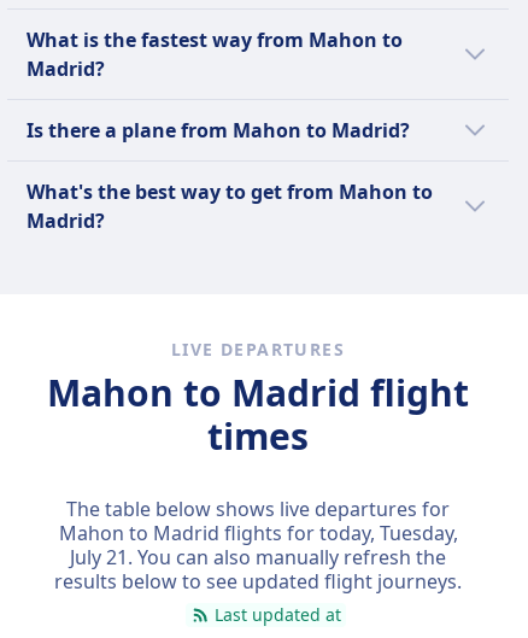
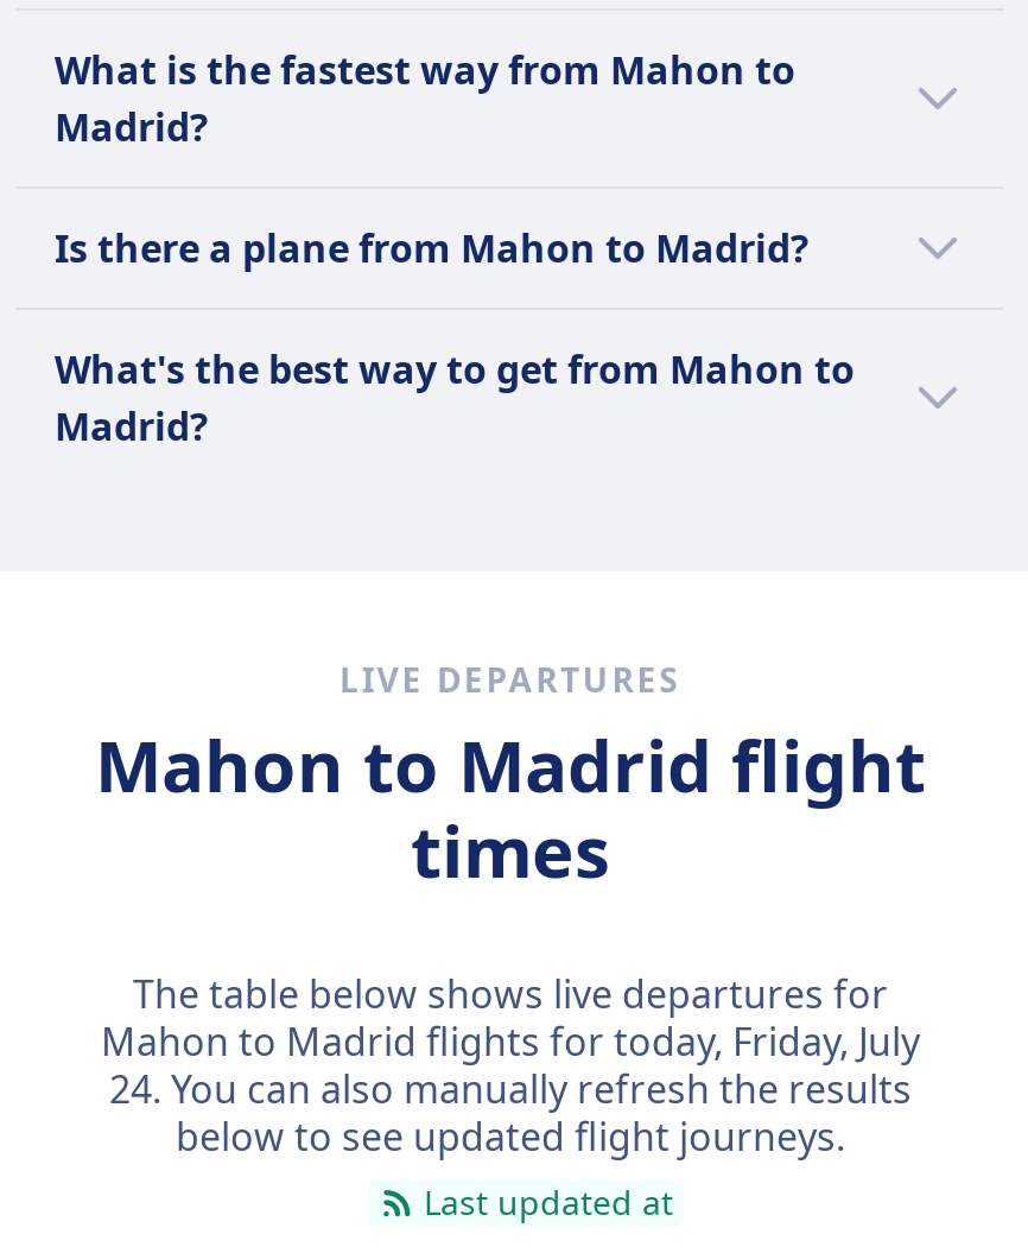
[54,520,462,595] Mahon to Madrid flights for today, Tuesday, | July 21. You can also manually refresh the | results below to see updated flight journeys. -> [101,1015,920,1163] Mahon to Madrid flights for today, Friday, July | 24. You can also manually refresh the results | below to see updated flight journeys.

